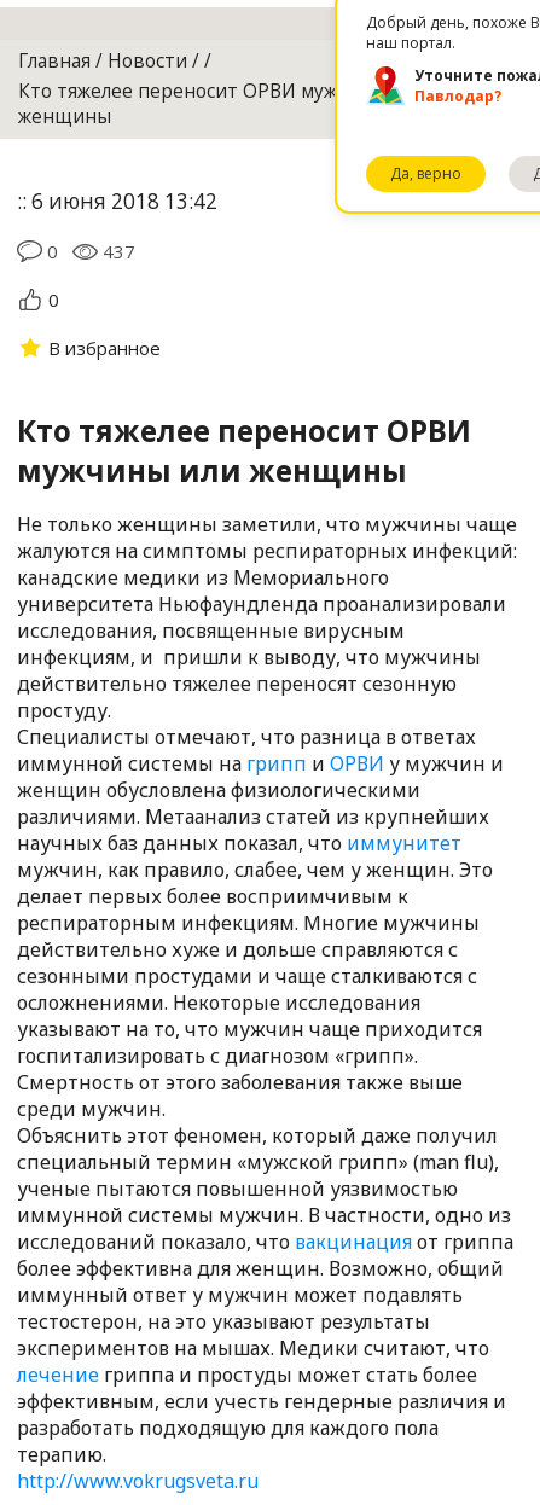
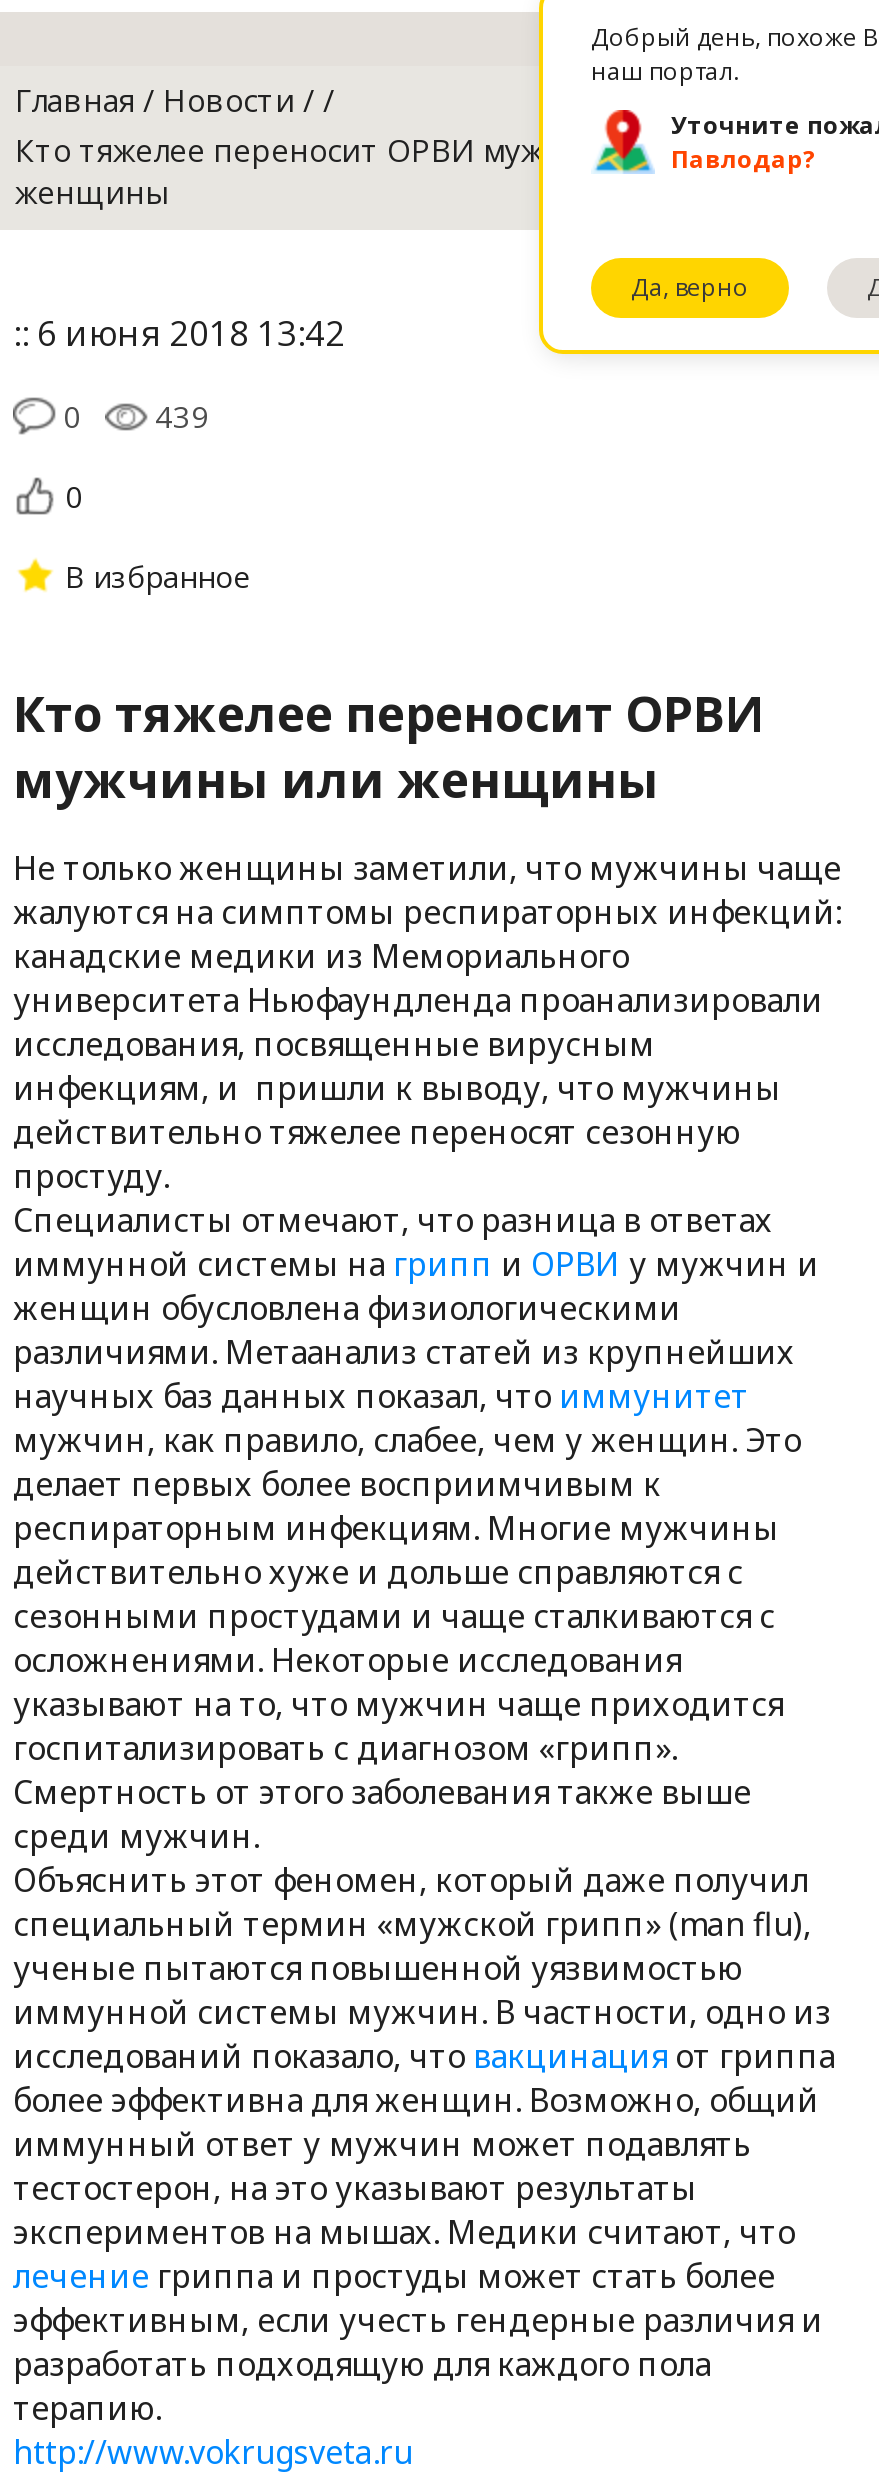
[47,239,135,263] 0 437 -> [63,396,209,436] 0 439

